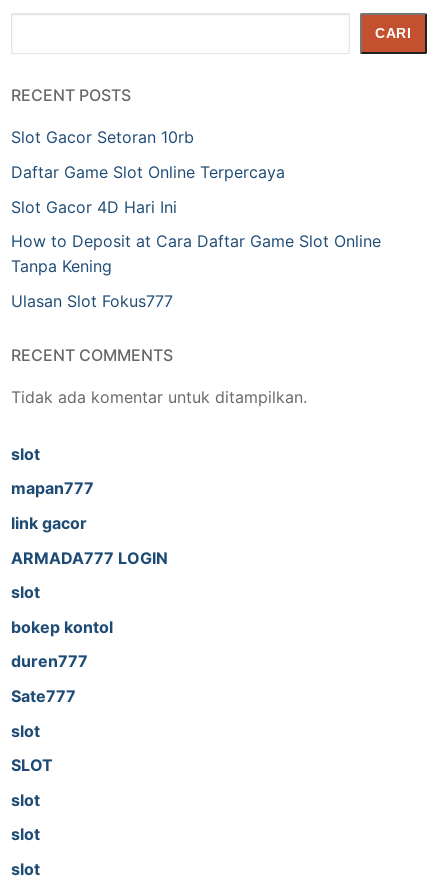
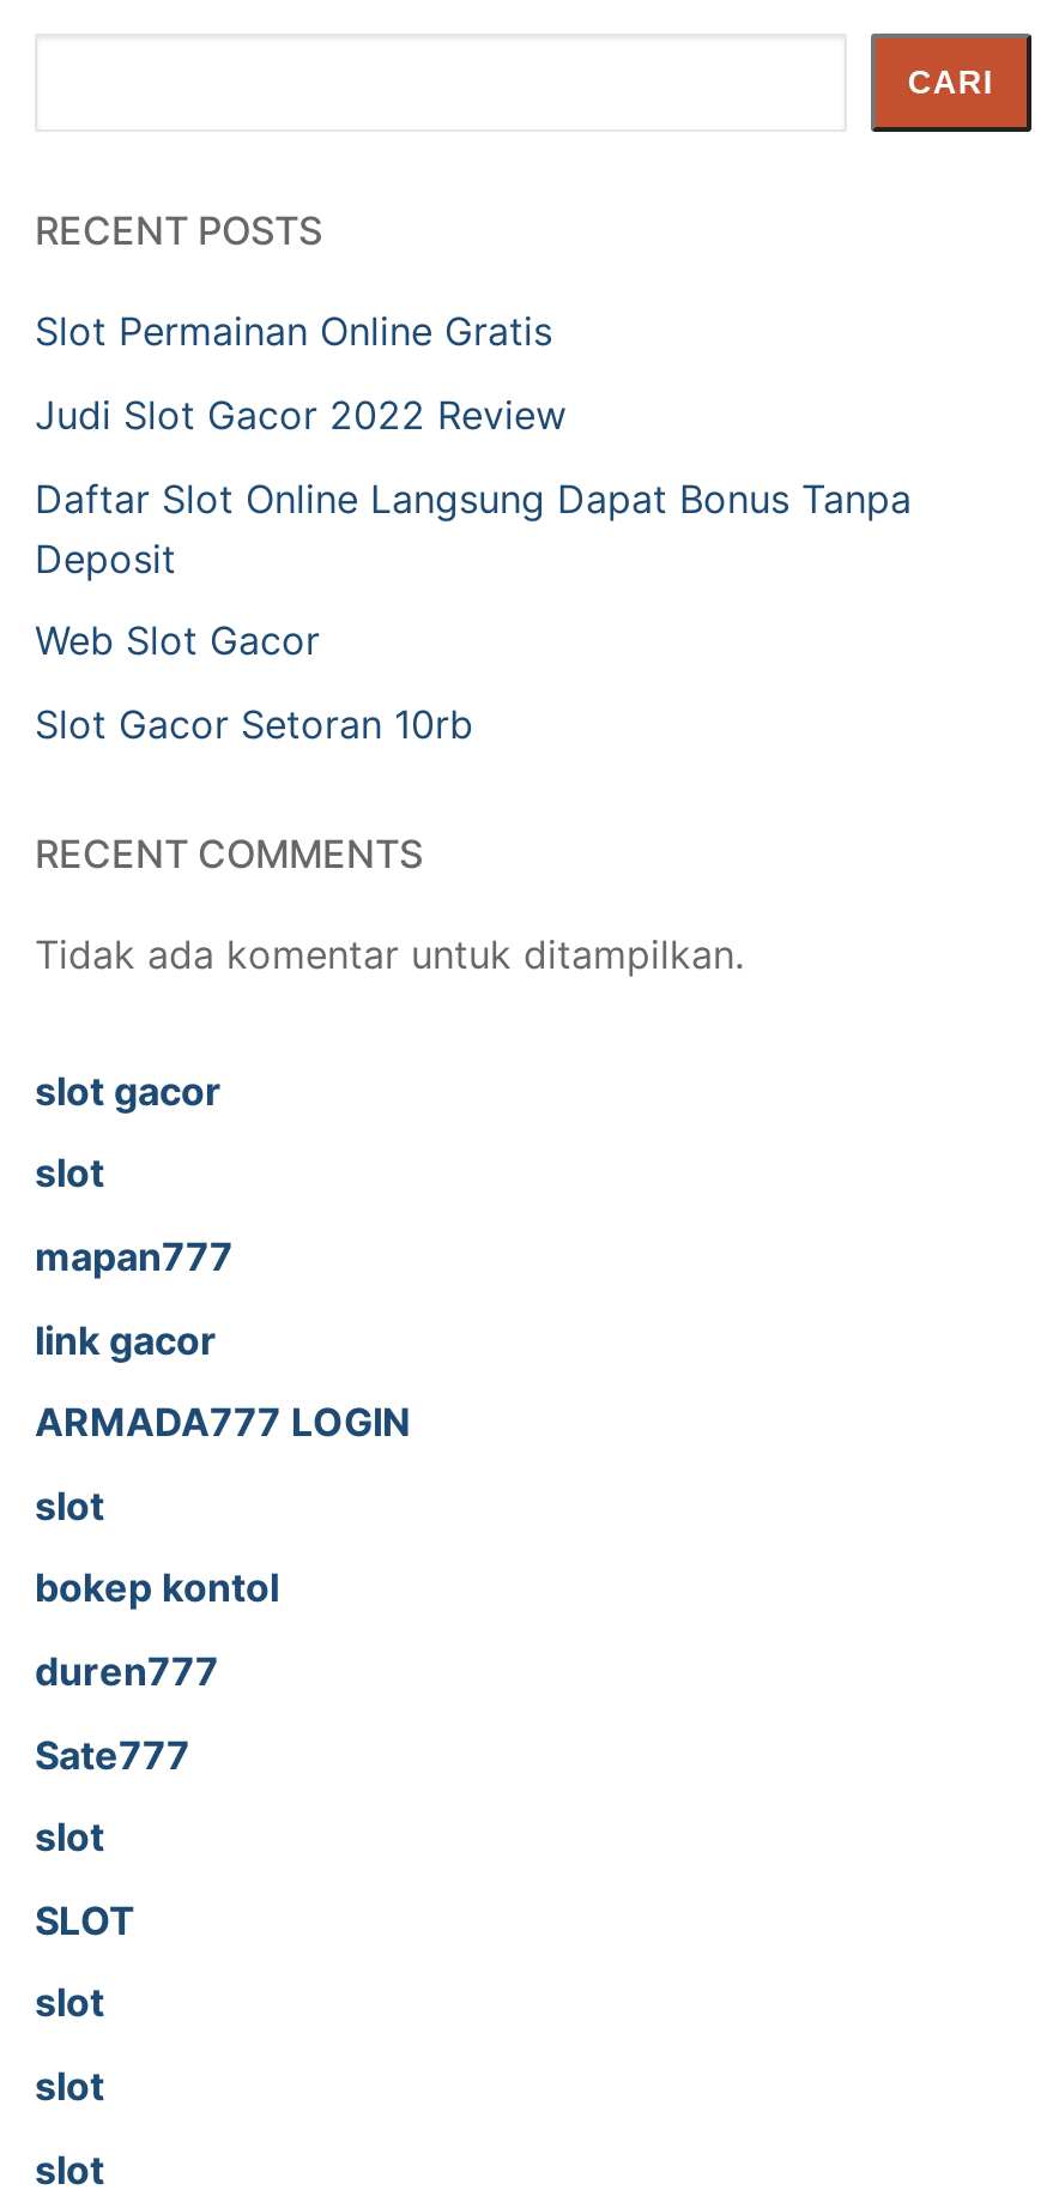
none -> [35,308,912,665] Slot Permainan Online Gratis | Judi Slot Gacor 2022 Review | Daftar Slot Online Langsung Dapat Bonus Tanpa | Deposit | Web Slot Gacor
moved [11,127,194,147] -> [35,700,473,748]: Slot Gacor Setoran 10rb
[11,162,381,311] Daftar Game Slot Online Terpercaya | Slot Gacor 4D Hari Ini | How to Deposit at Cara Daftar Game Slot Online | Tanpa Kening | Ulasan Slot Fokus777 -> none
none -> [35,1066,222,1114] slot gacor

